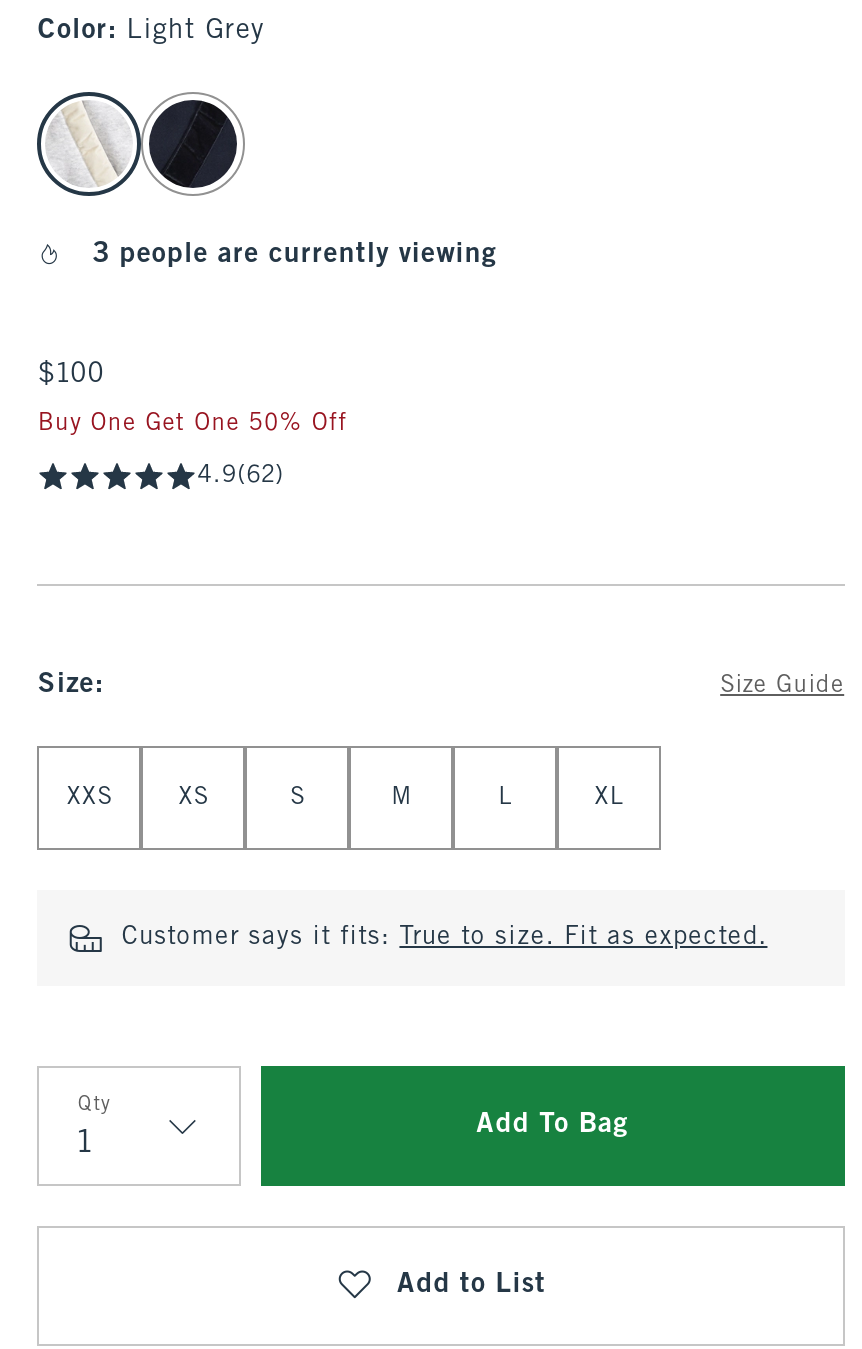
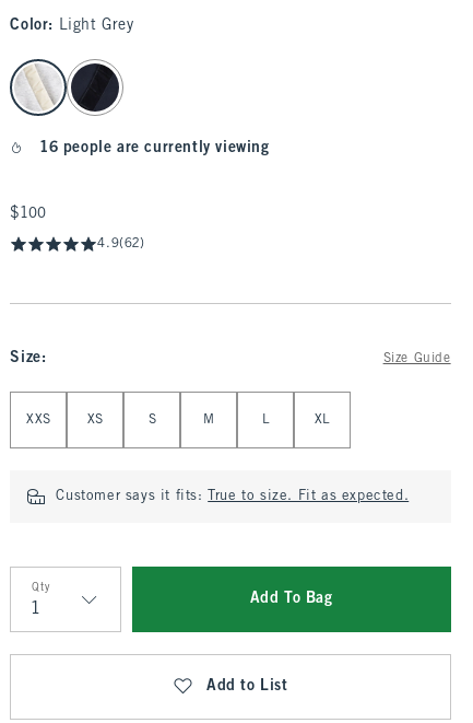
[93,242,497,268] 3 people are currently viewing -> [40,141,269,155] 16 people are currently viewing
[38,412,347,436] Buy One Get One 50% Off -> none

